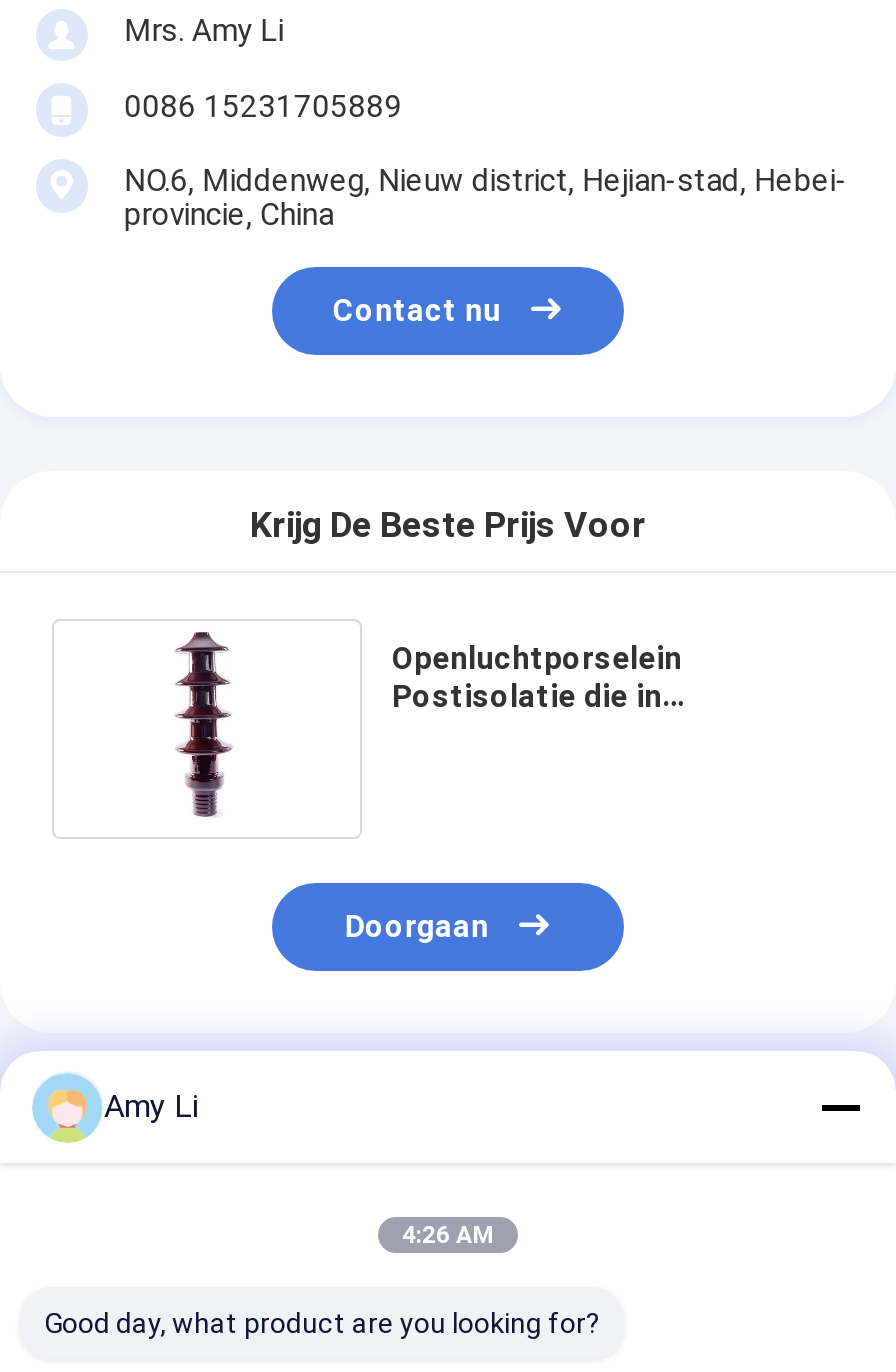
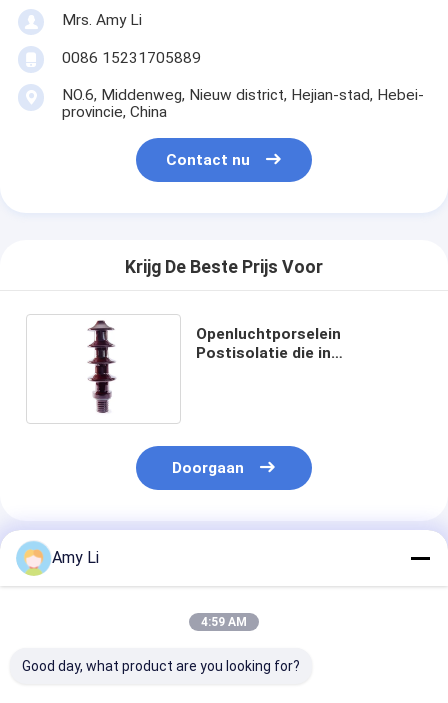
[402,1221,494,1249] 4:26 AM -> [201,615,247,629] 4:59 AM

